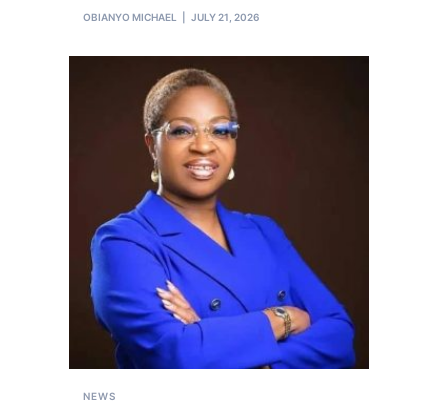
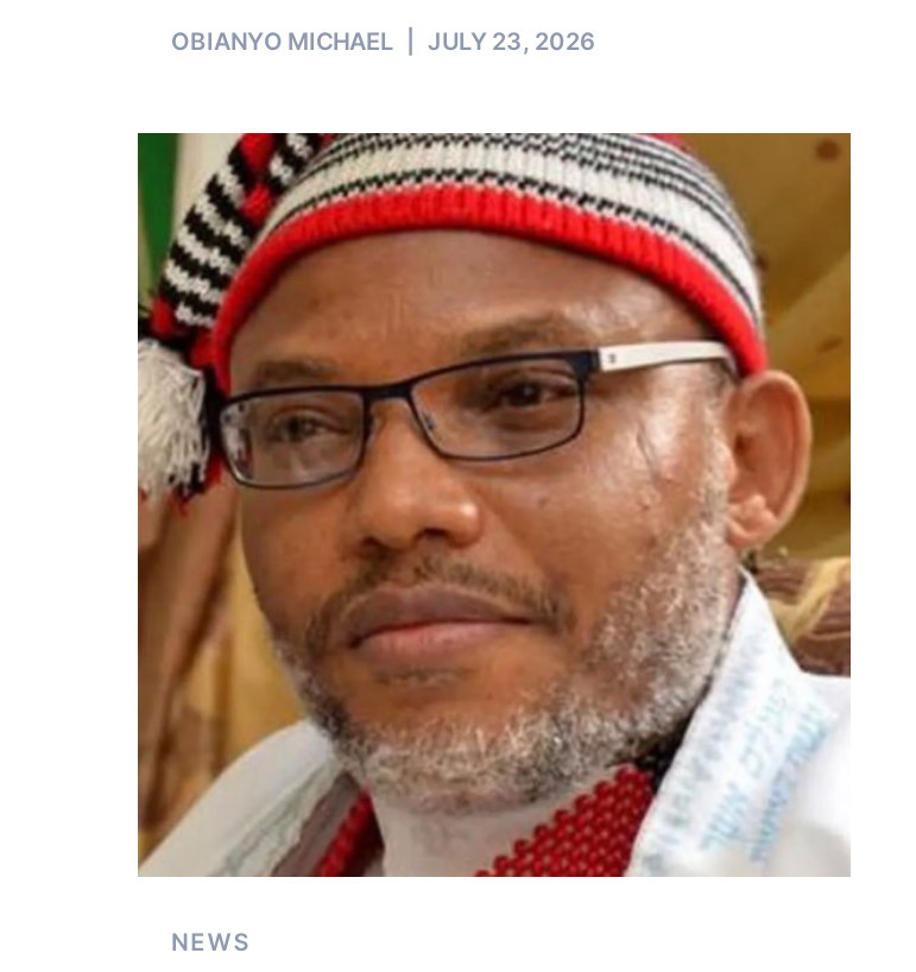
[83,11,259,23] OBIANYO MICHAEL JULY 21, 2026 -> [171,26,594,55] OBIANYO MICHAEL JULY 23, 2026
[68,55,370,370] [image] -> [135,131,853,879] [image]

